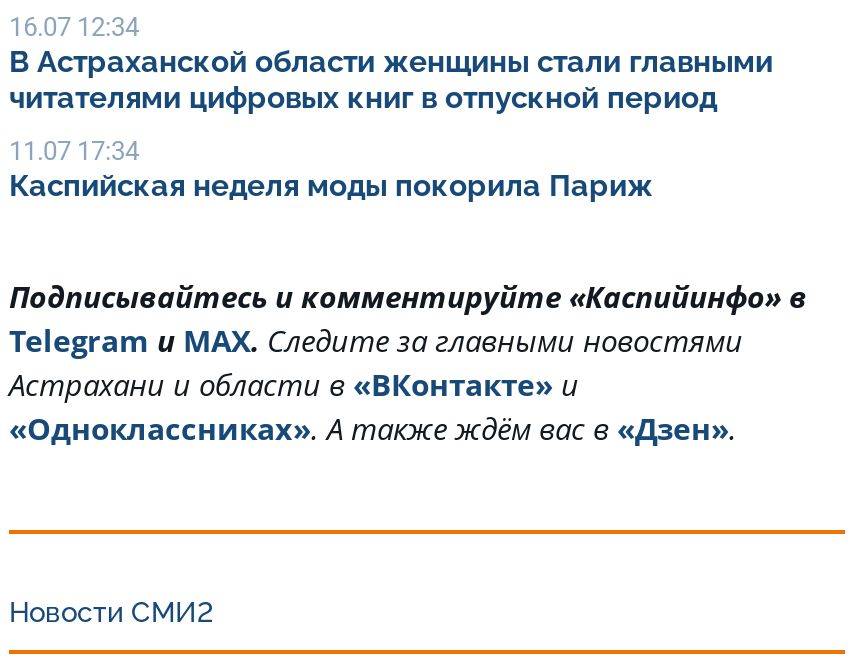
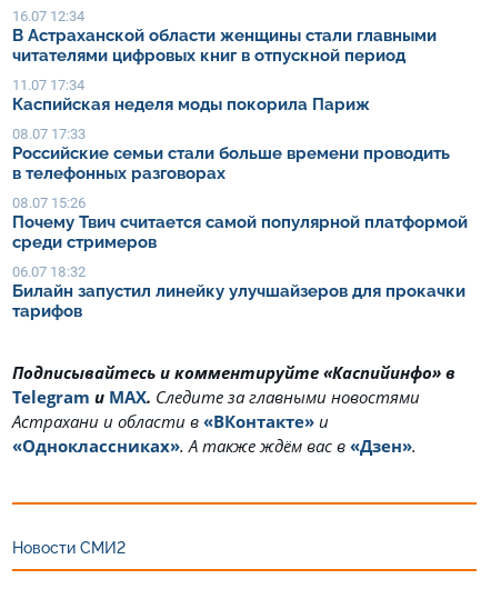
none -> [12,126,468,321] 08.07 17:33 | Российские семьи стали больше времени проводить | в телефонных разговорах | 08.07 15:26 | Почему Твич считается самой популярной платформой | среди стримеров | 06.07 18:32 | Билайн запустил линейку улучшайзеров для прокачки | тарифов

